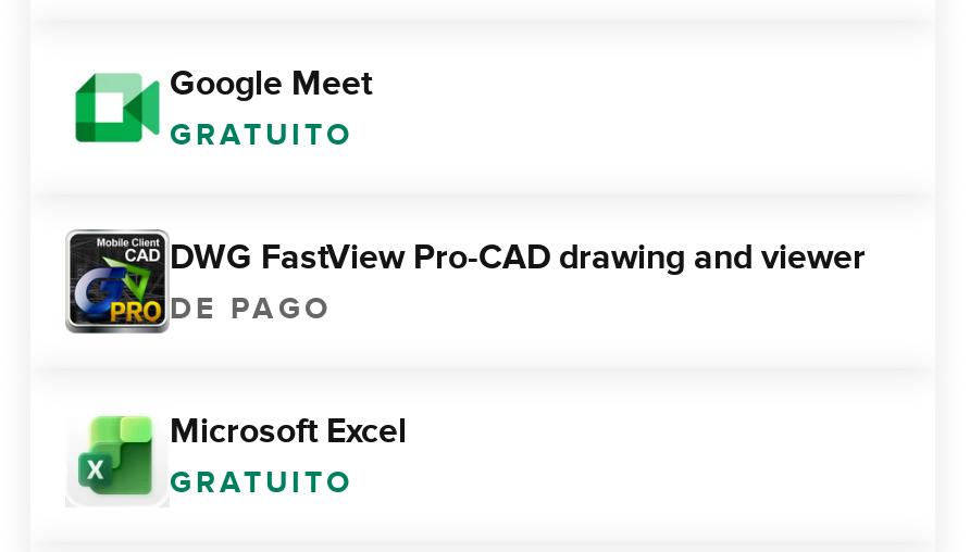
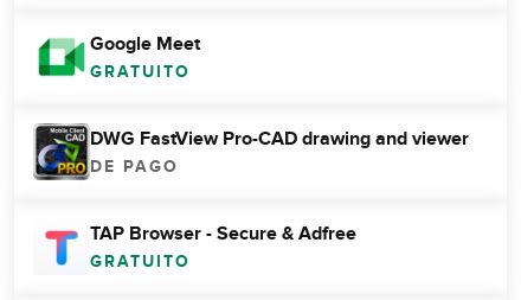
[76,409,407,499] [image] | Microsoft Excel -> [40,221,356,269] [image] | TAP Browser - Secure & Adfree

